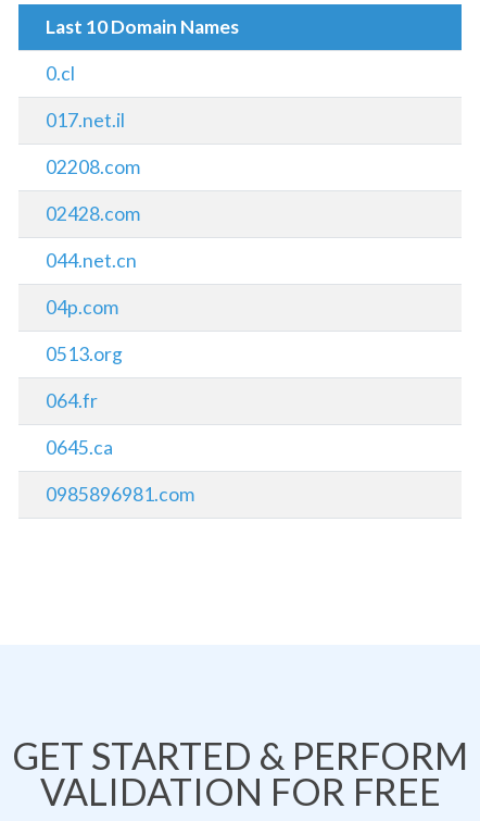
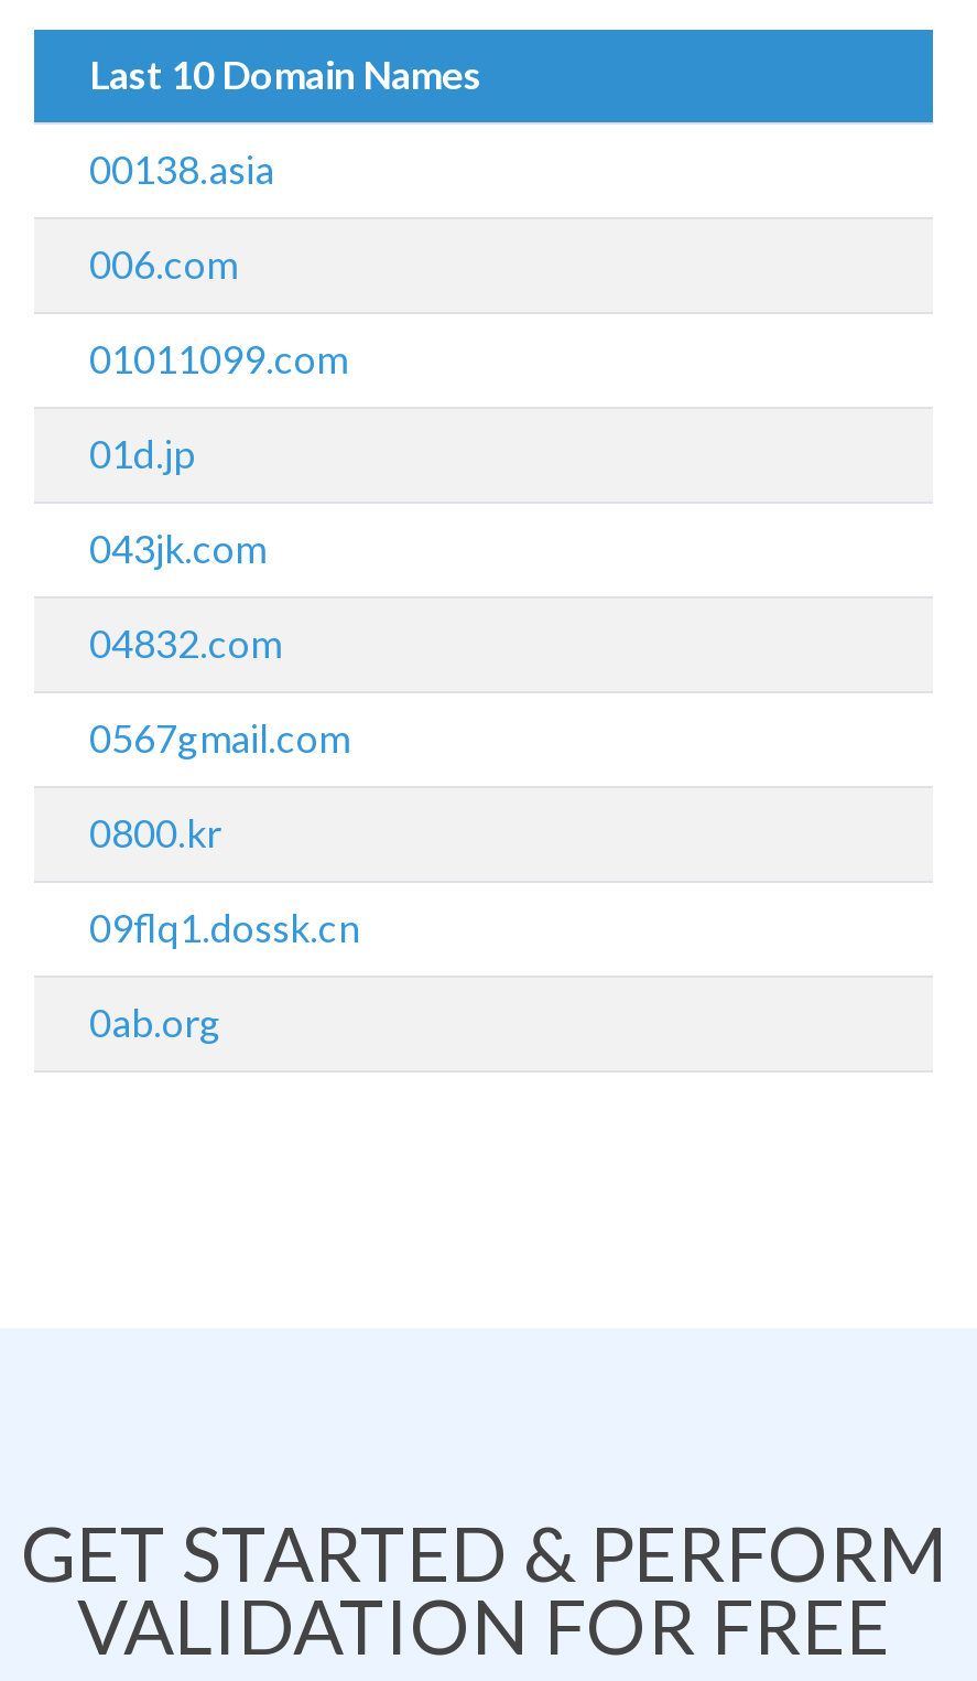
[46,62,75,85] 0.cl -> [89,147,274,193] 00138.asia
[46,109,125,132] 017.net.il -> [89,241,237,288] 006.com
[46,156,140,178] 02208.com -> [89,336,347,382] 01011099.com
[46,202,140,225] 02428.com -> [89,431,195,477] 01d.jp
[46,249,137,272] 044.net.cn -> [89,526,265,572] 043jk.com
[46,296,118,319] 04p.com -> [89,621,281,667] 04832.com
[46,343,123,365] 0513.org -> [89,715,349,762] 0567gmail.com
[46,389,98,412] 064.fr -> [89,810,221,856] 0800.kr
[46,436,113,459] 0645.ca -> [89,905,360,951] 09flq1.dossk.cn
[46,483,194,506] 0985896981.com -> [89,1000,221,1046] 0ab.org

